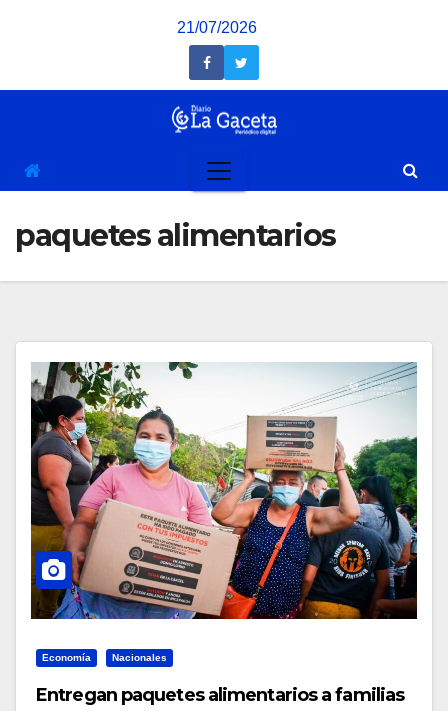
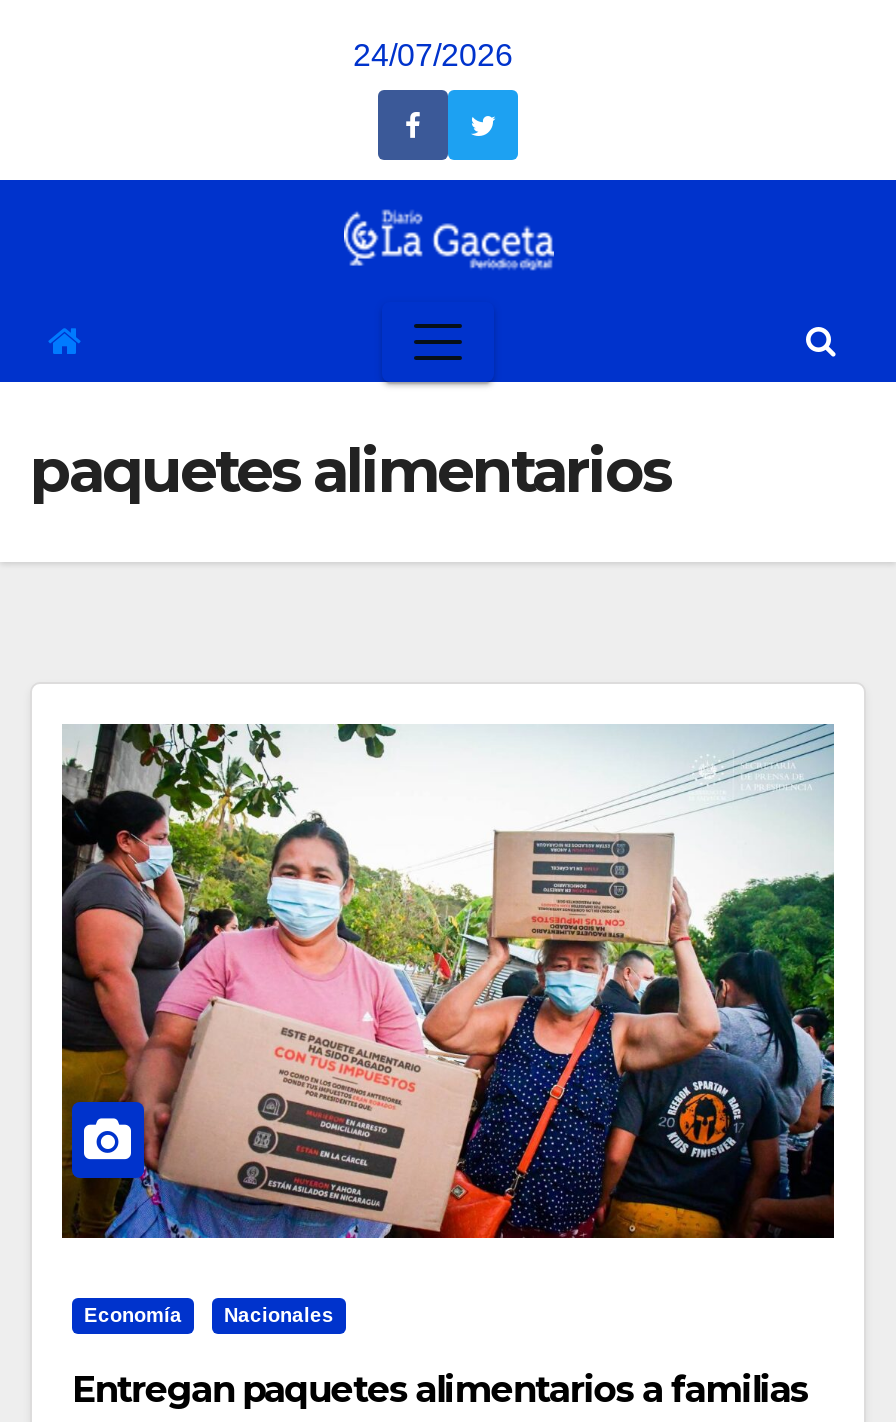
[176,19,256,36] 21/07/2026 -> [353,38,513,72] 24/07/2026

